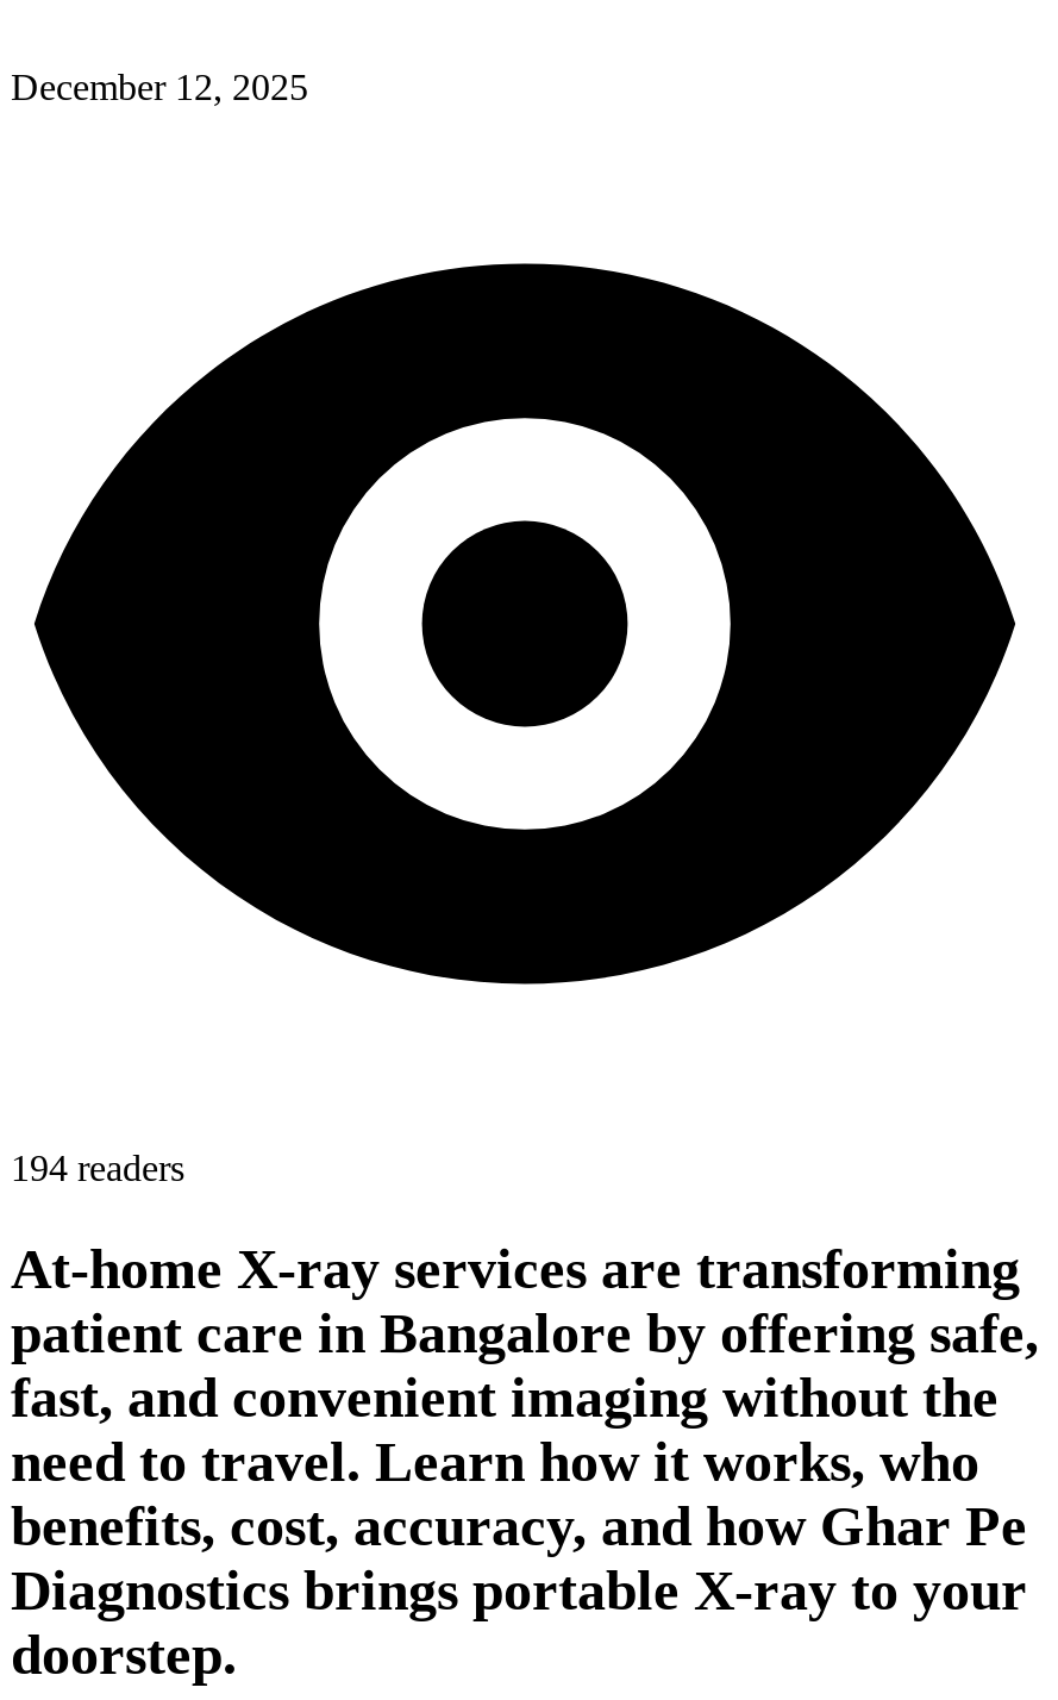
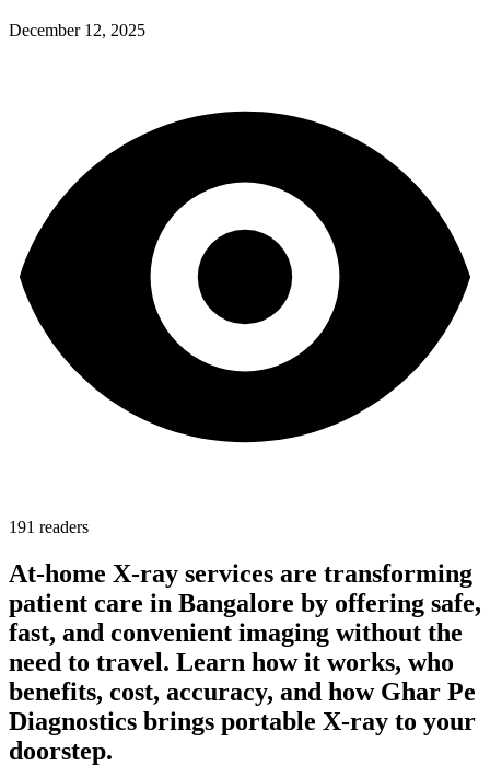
[11,1149,184,1189] 194 readers -> [9,518,89,537] 191 readers

